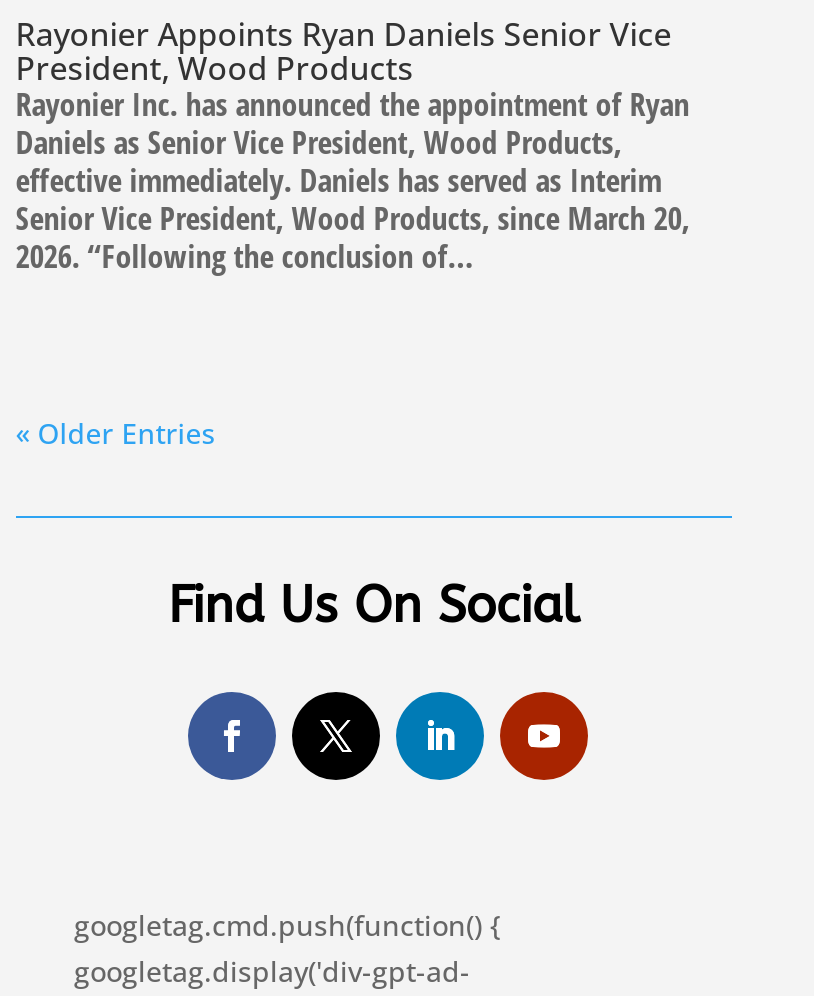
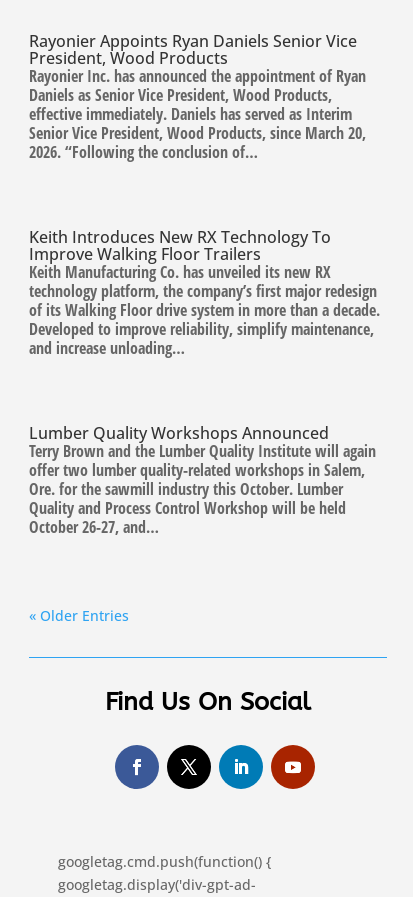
none -> [29,226,380,359] Keith Introduces New RX Technology To | Improve Walking Floor Trailers | Keith Manufacturing Co. has unveiled its new RX | technology platform, the company’s first major redesign | of its Walking Floor drive system in more than a decade. | Developed to improve reliability, simplify maintenance, | and increase unloading…
none -> [29,422,376,538] Lumber Quality Workshops Announced | Terry Brown and the Lumber Quality Institute will again | offer two lumber quality-related workshops in Salem, | Ore. for the sawmill industry this October. Lumber | Quality and Process Control Workshop will be held | October 26-27, and…

